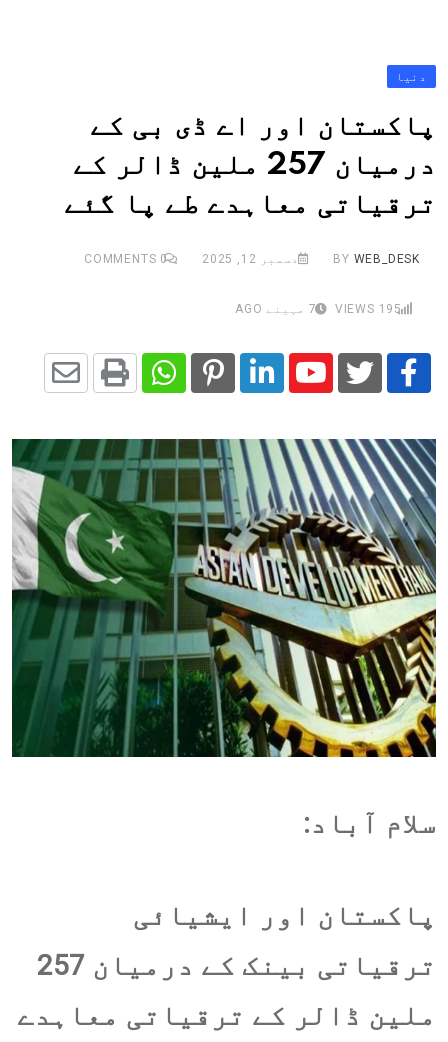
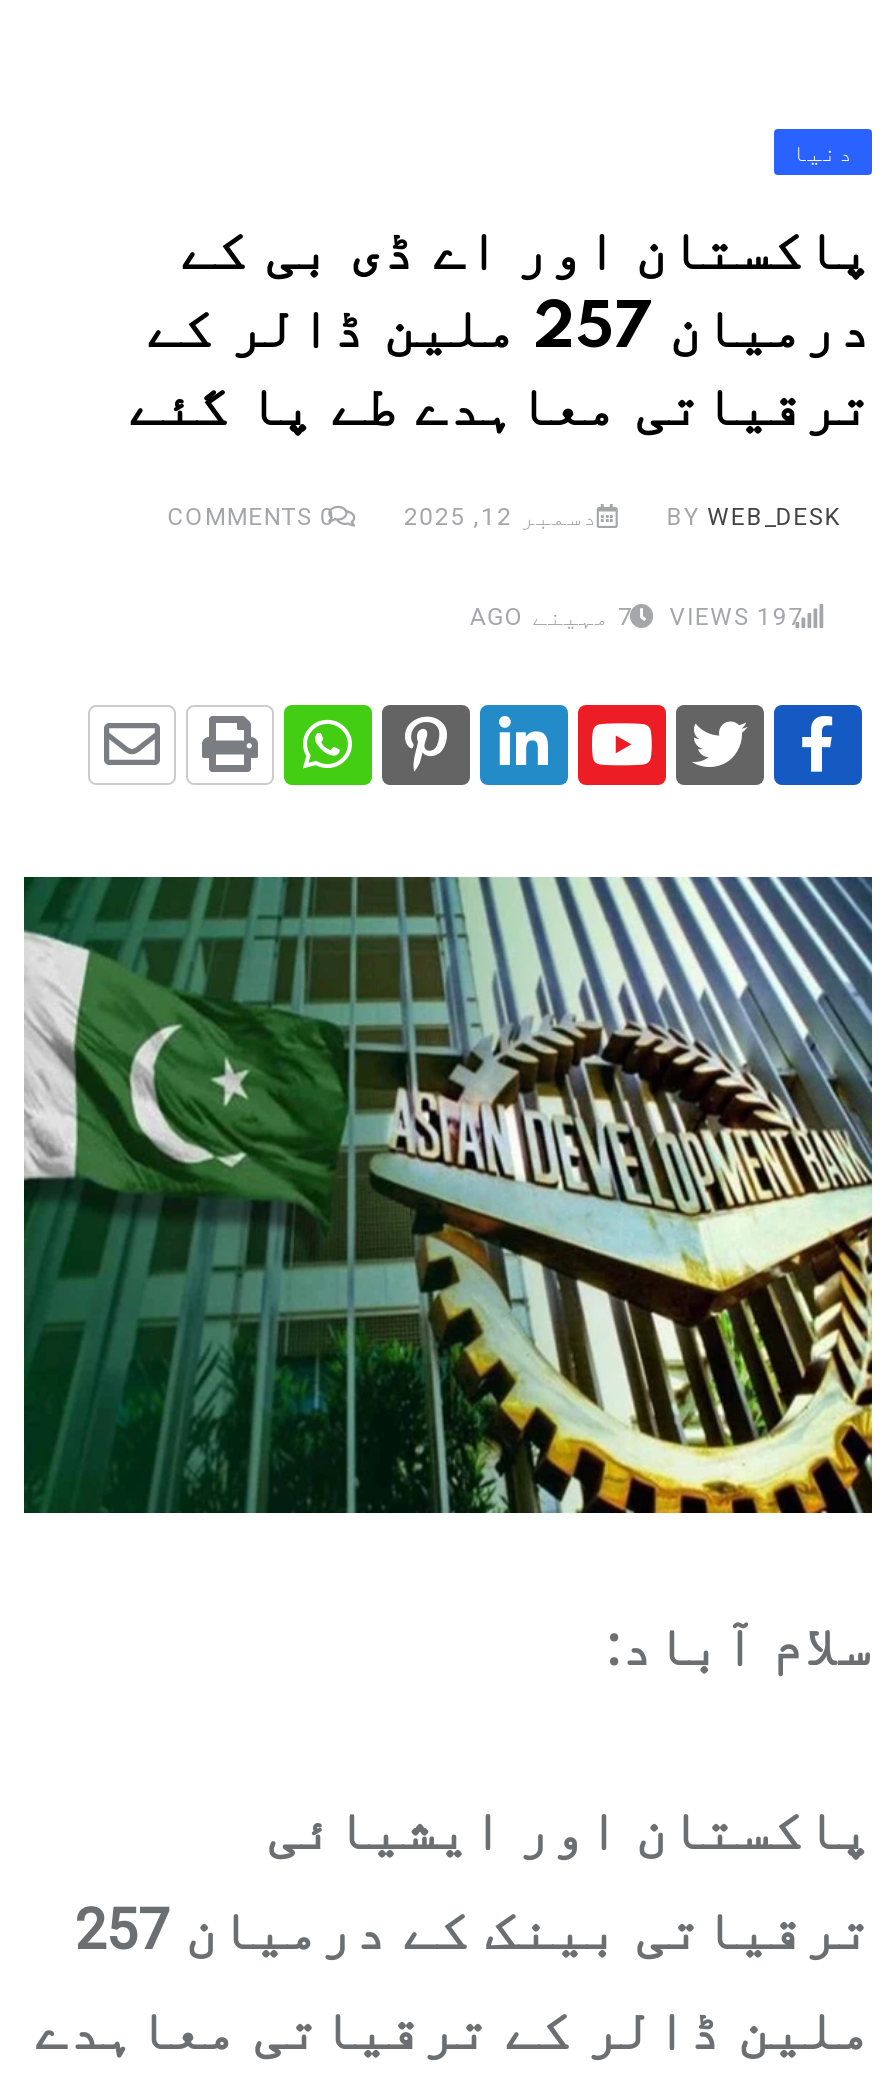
[379,302,402,316] 195 -> [757,602,804,630] 197

